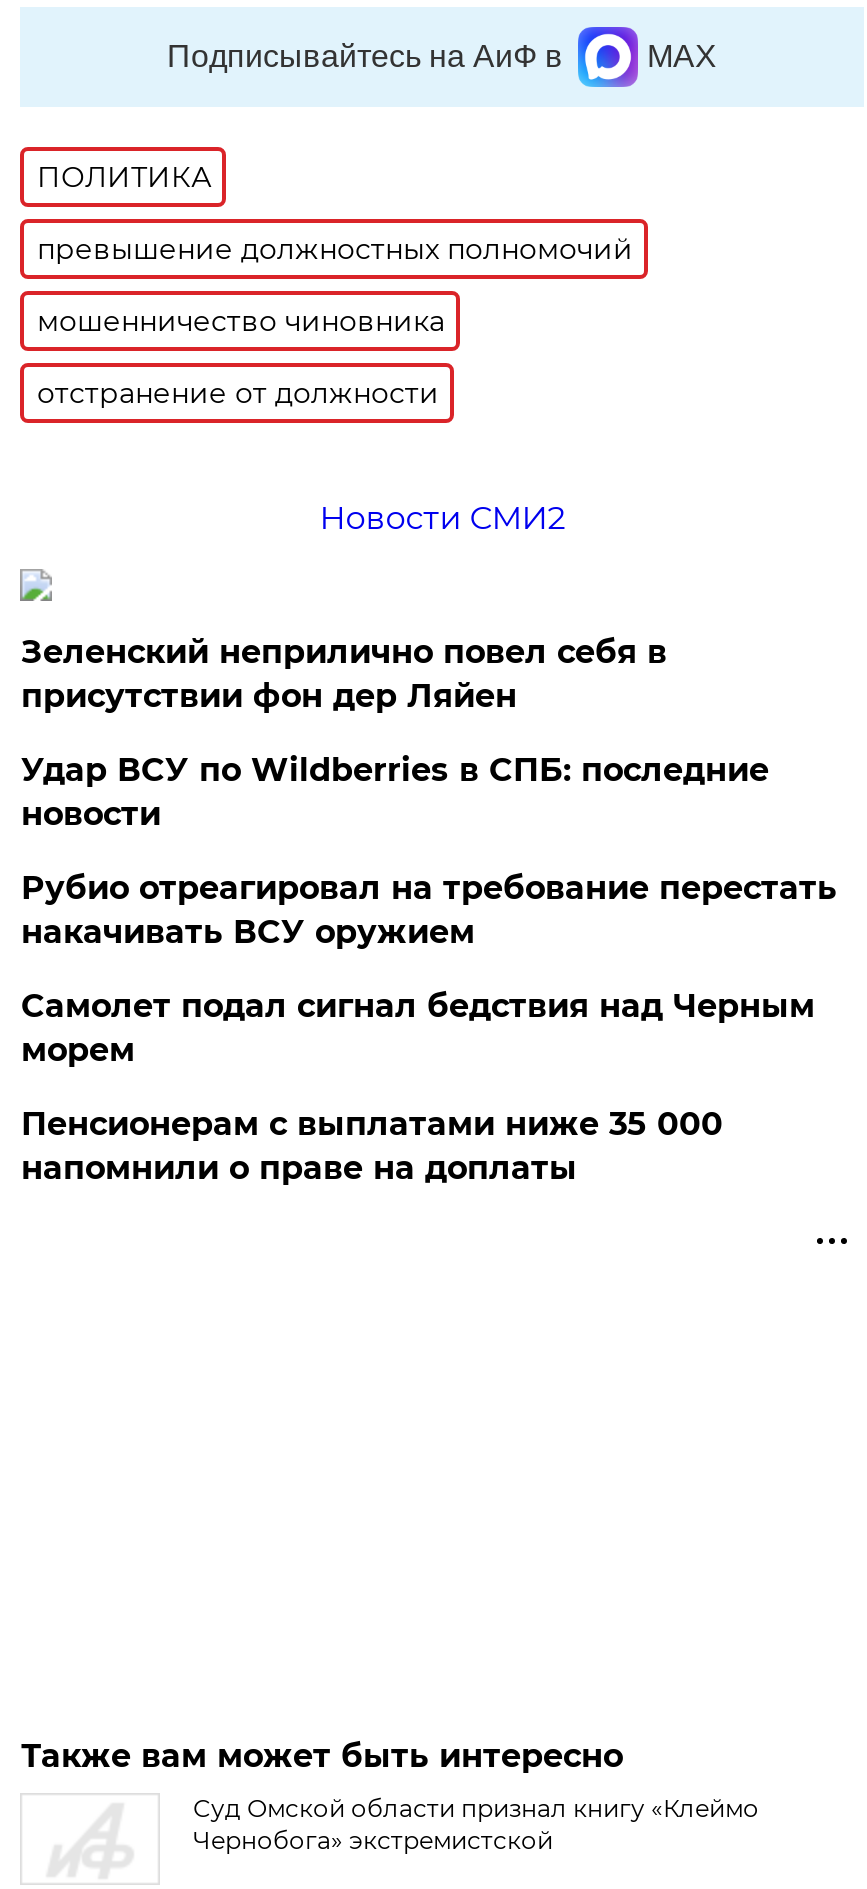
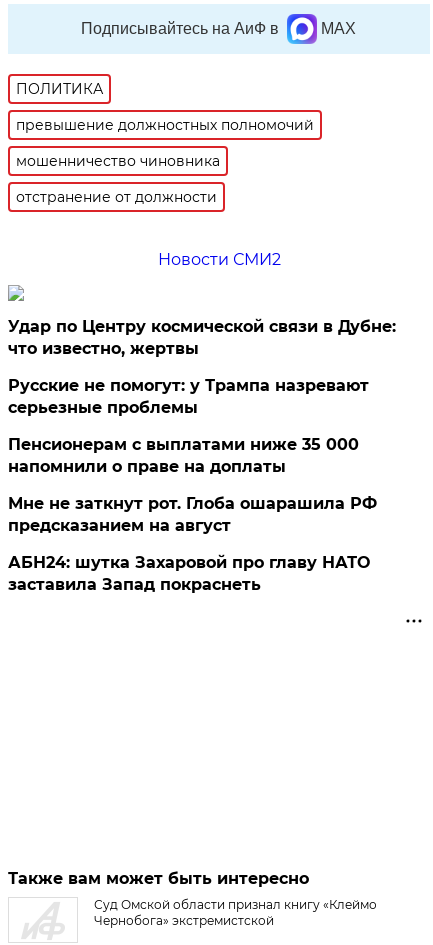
[21,633,837,1069] Зеленский неприлично повел cебя в | присутствии фон дер Ляйен | Удар ВСУ по Wildberries в СПБ: последние | новости | Рубио отреагировал на требование перестать | накачивать ВСУ оружием | Самолет подал сигнал бедствия над Черным | морем -> [8,317,396,417] Удар по Центру космической связи в Дубне: | что известно, жертвы | Русские не помогут: у Трампа назревают | серьезные проблемы
moved [21,1105,723,1187] -> [8,435,359,476]: Пенсионерам с выплатами ниже 35 000 | напомнили о праве на доплаты
none -> [8,494,377,594] Мне не заткнут рот. Глоба ошарашила РФ | предсказанием на август | АБН24: шутка Захаровой про главу НАТО | заставила Запад покраснеть

